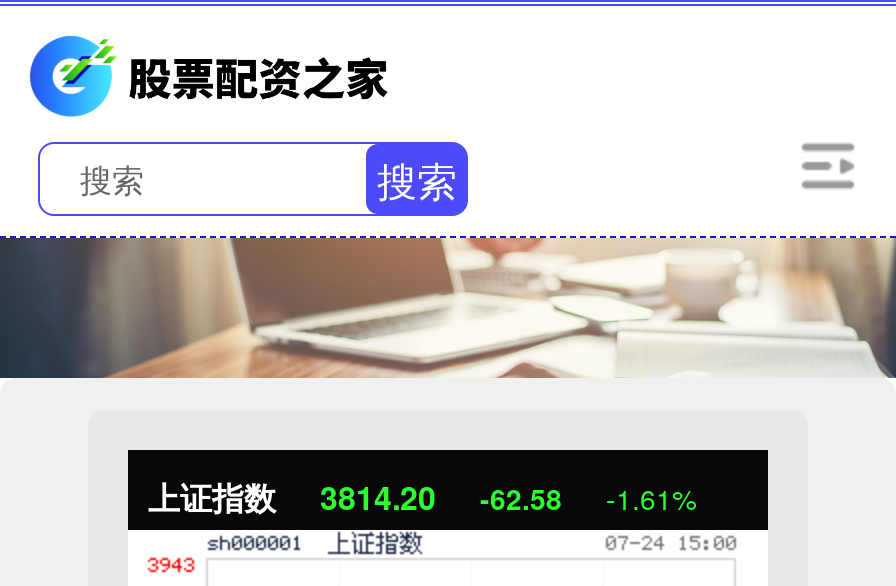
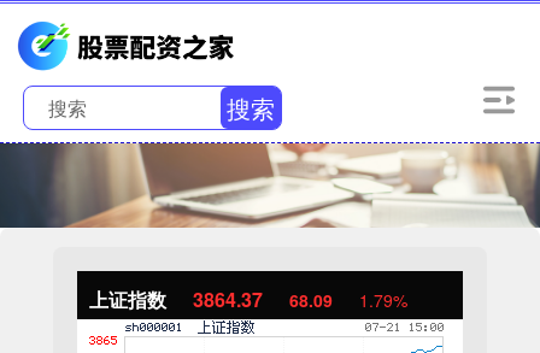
[320,474,436,520] 3814.20 -> [193,286,263,313] 3864.37
[480,478,562,518] -62.58 -> [289,288,333,312] 68.09
[606,478,696,518] -1.61% -> [359,288,407,312] 1.79%

